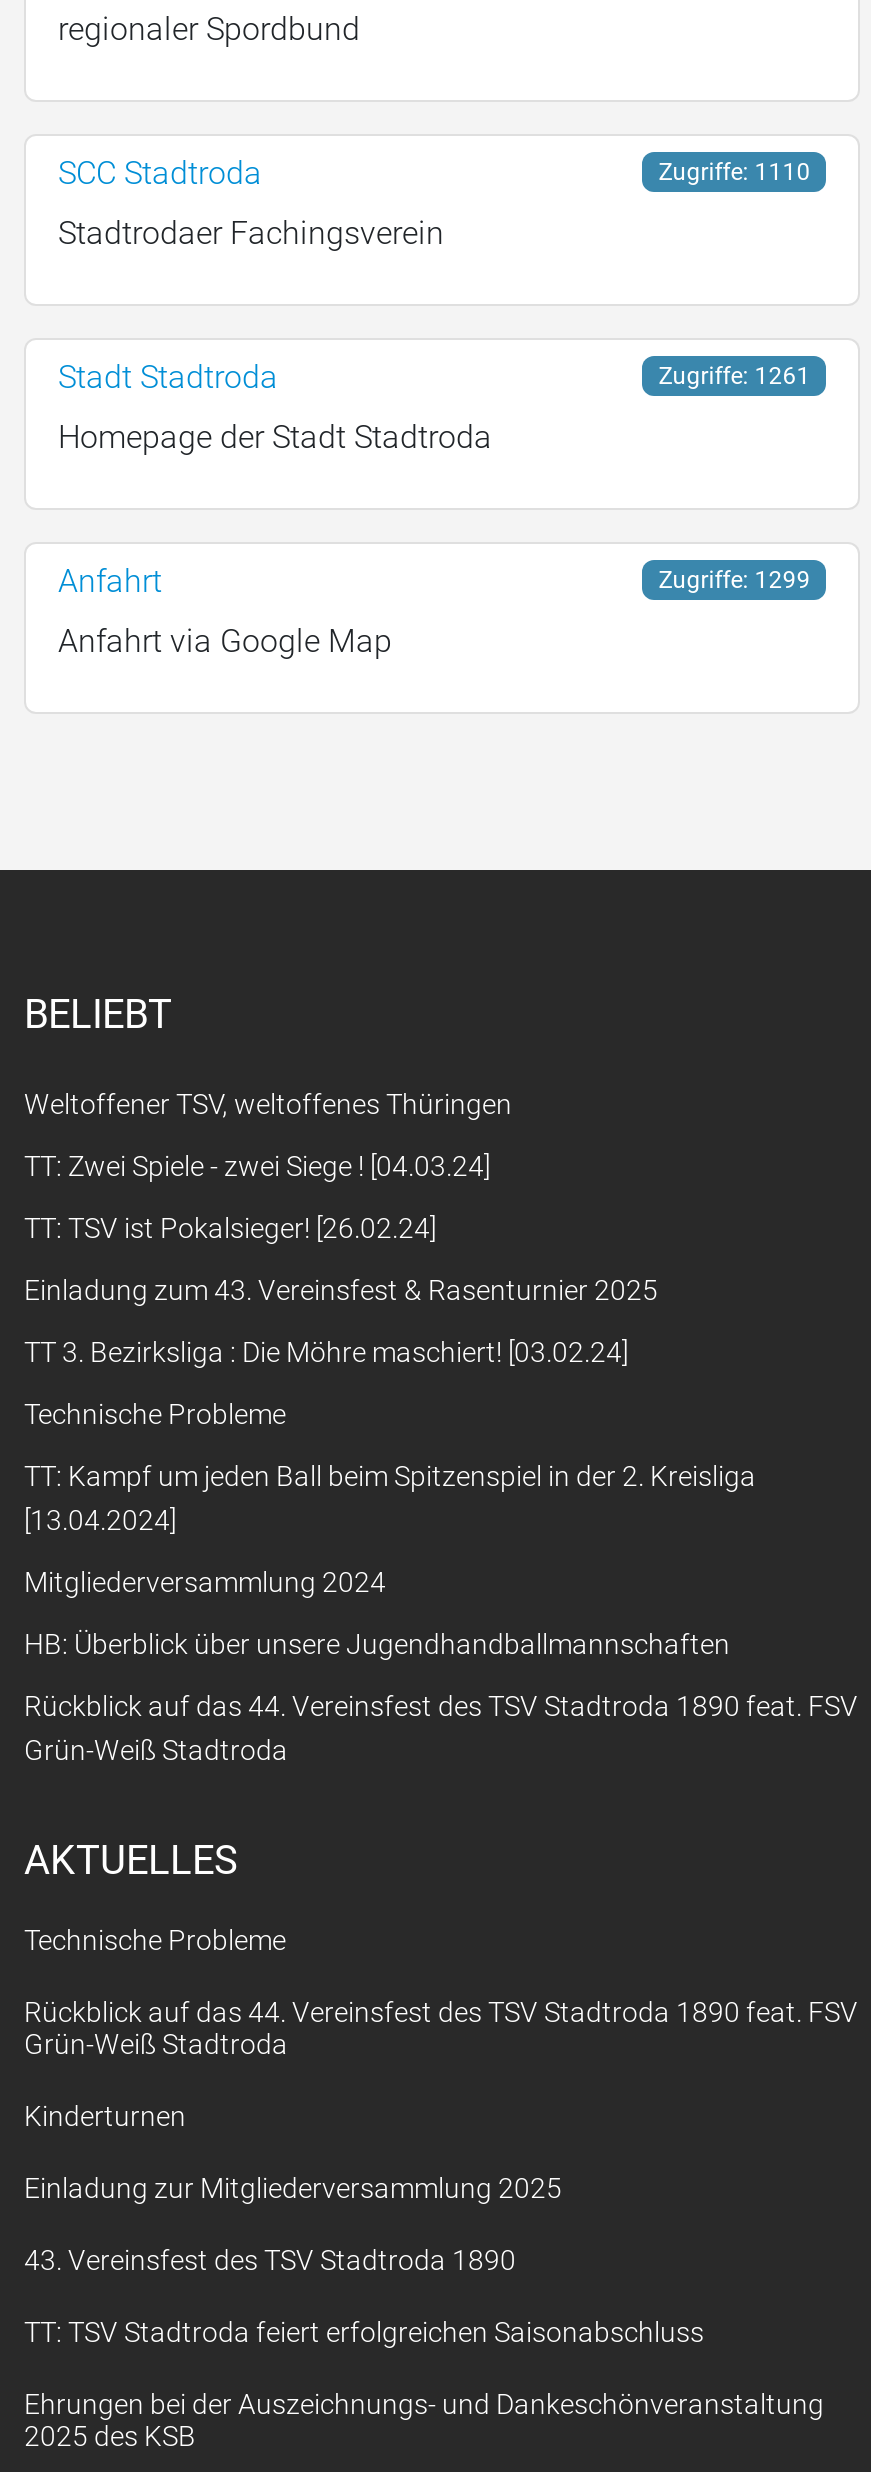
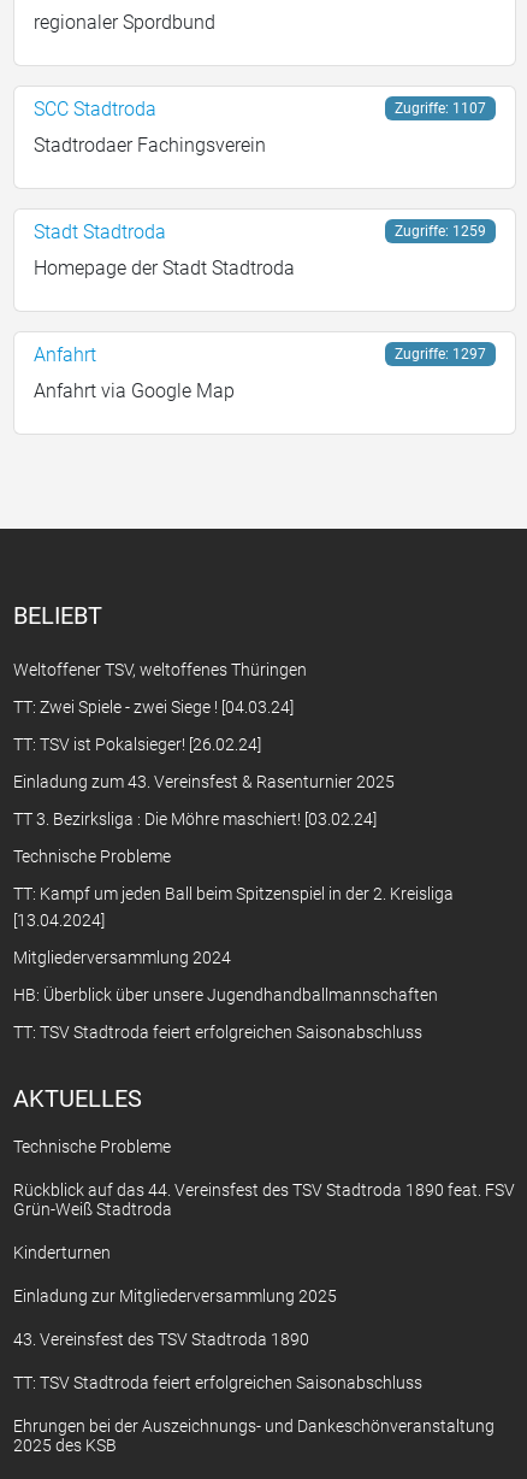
[658,158,810,186] Zugriffe: 1110 -> [395,100,486,117] Zugriffe: 1107
[658,362,810,390] Zugriffe: 1261 -> [395,223,486,240] Zugriffe: 1259
[658,566,810,594] Zugriffe: 1299 -> [395,346,486,363] Zugriffe: 1297
[24,1690,858,1766] Rückblick auf das 44. Vereinsfest des TSV Stadtroda 1890 feat. FSV | Grün-Weiß Stadtroda -> [13,1022,422,1042] TT: TSV Stadtroda feiert erfolgreichen Saisonabschluss

